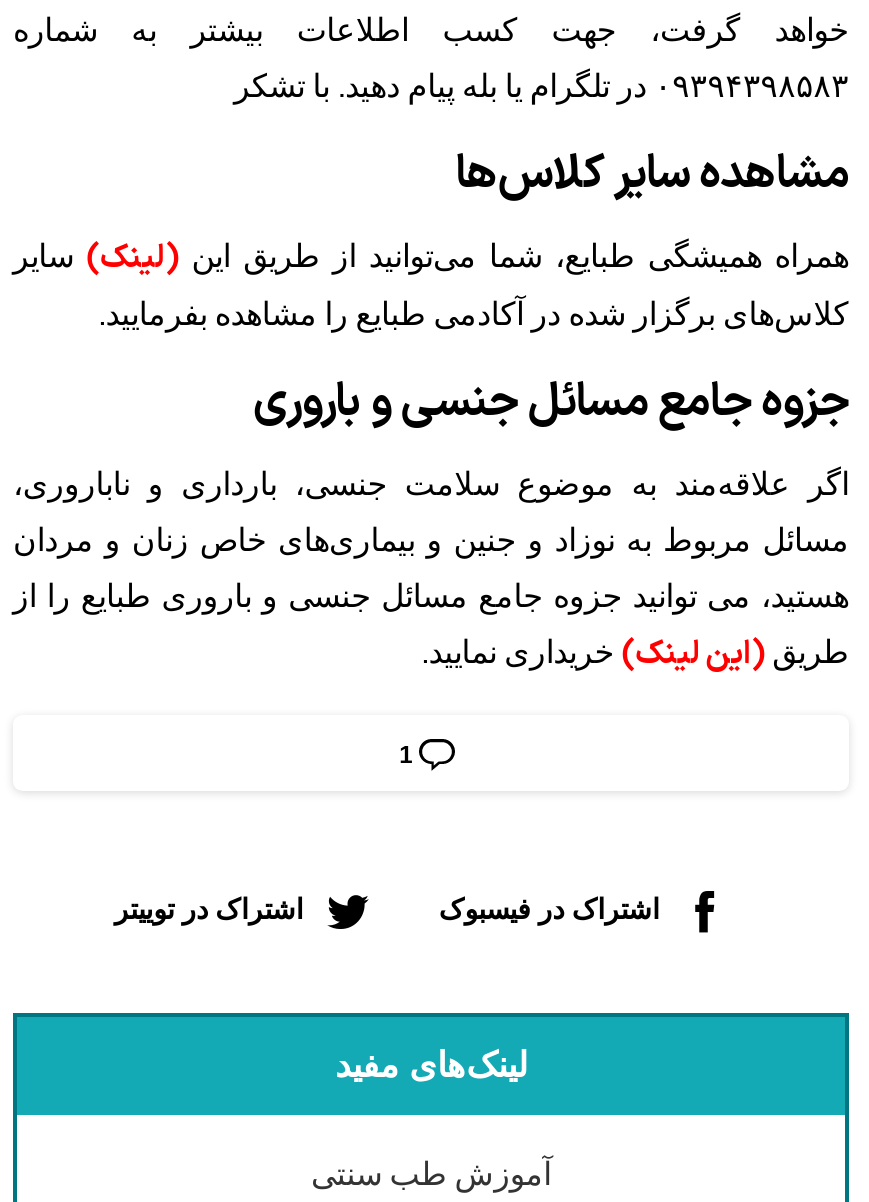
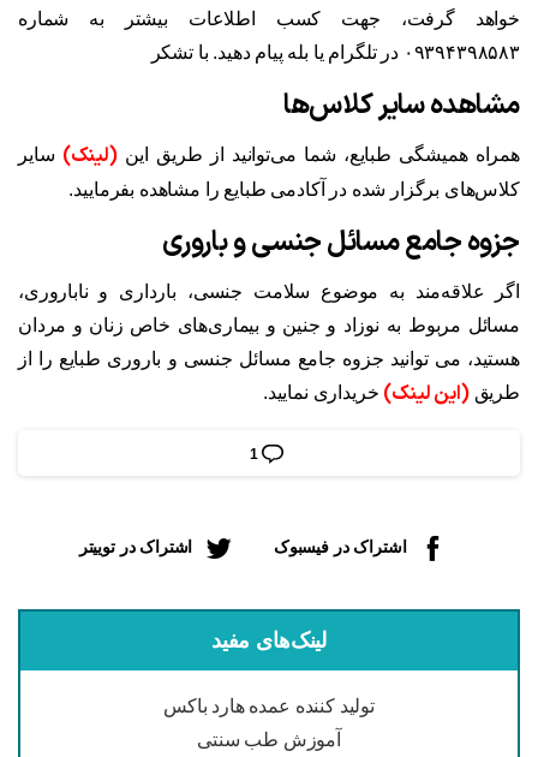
none -> [163,696,375,716] تولید کننده عمده هارد باکس

